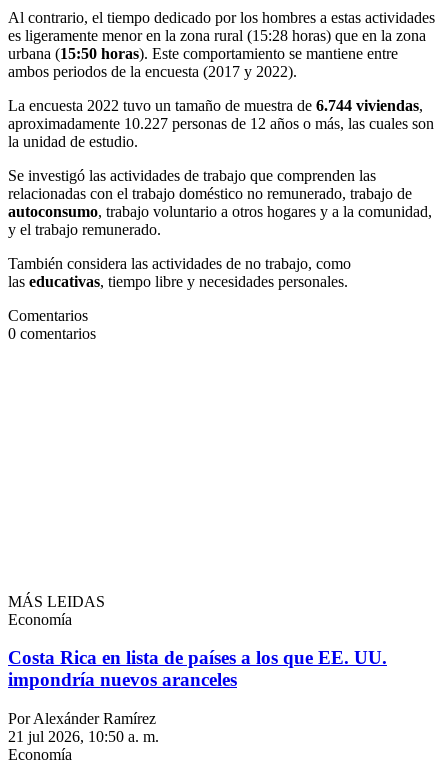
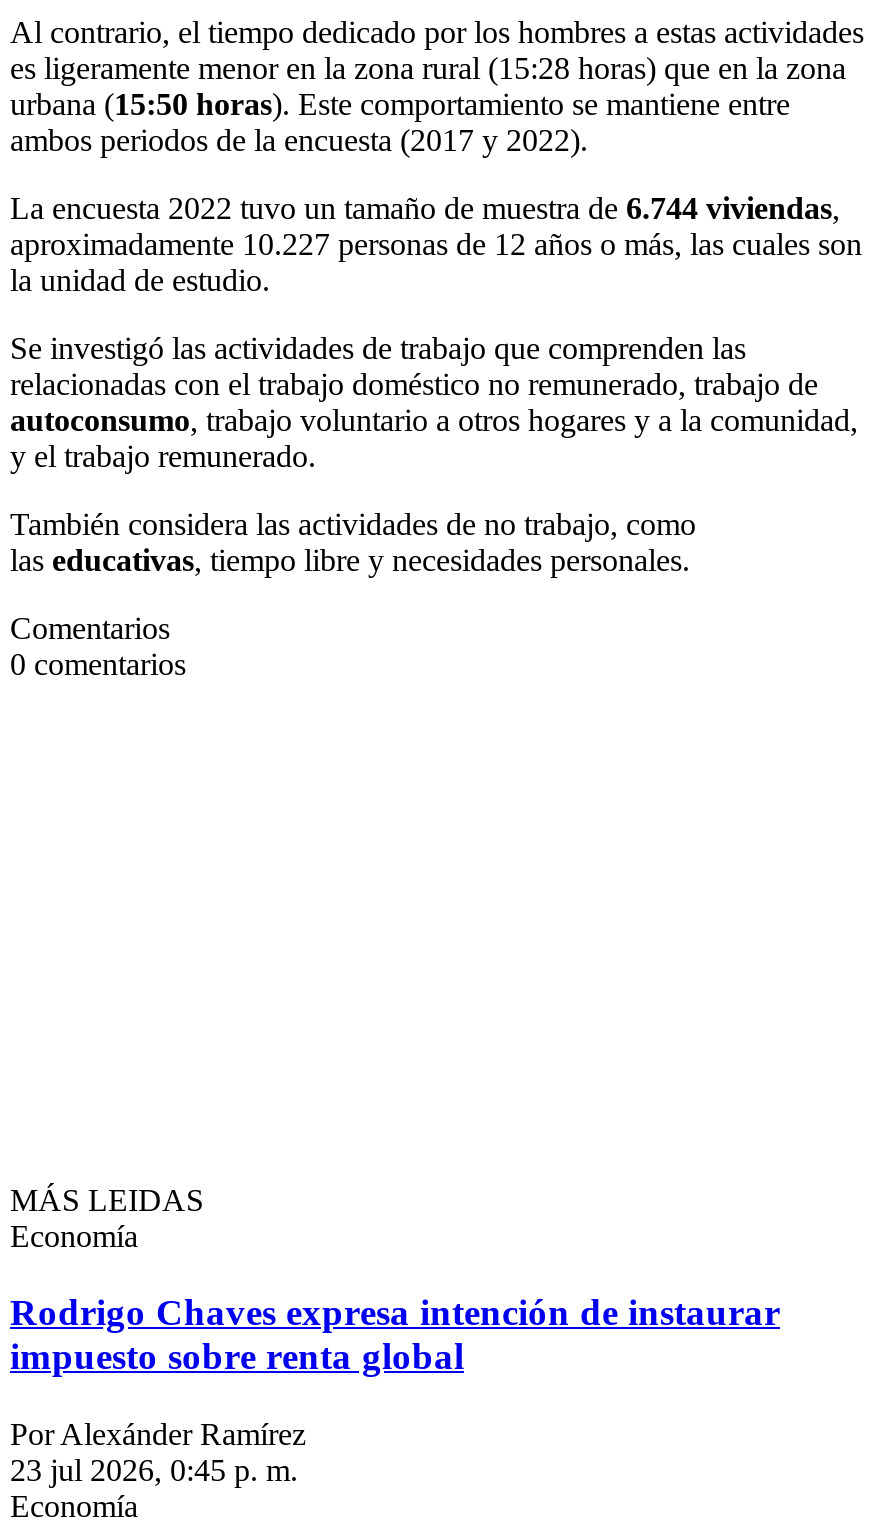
[8,647,387,690] Costa Rica en lista de países a los que EE. UU. | impondría nuevos aranceles -> [10,1291,780,1377] Rodrigo Chaves expresa intención de instaurar | impuesto sobre renta global
[8,728,159,745] 21 jul 2026, 10:50 a. m. -> [10,1453,298,1487] 23 jul 2026, 0:45 p. m.

